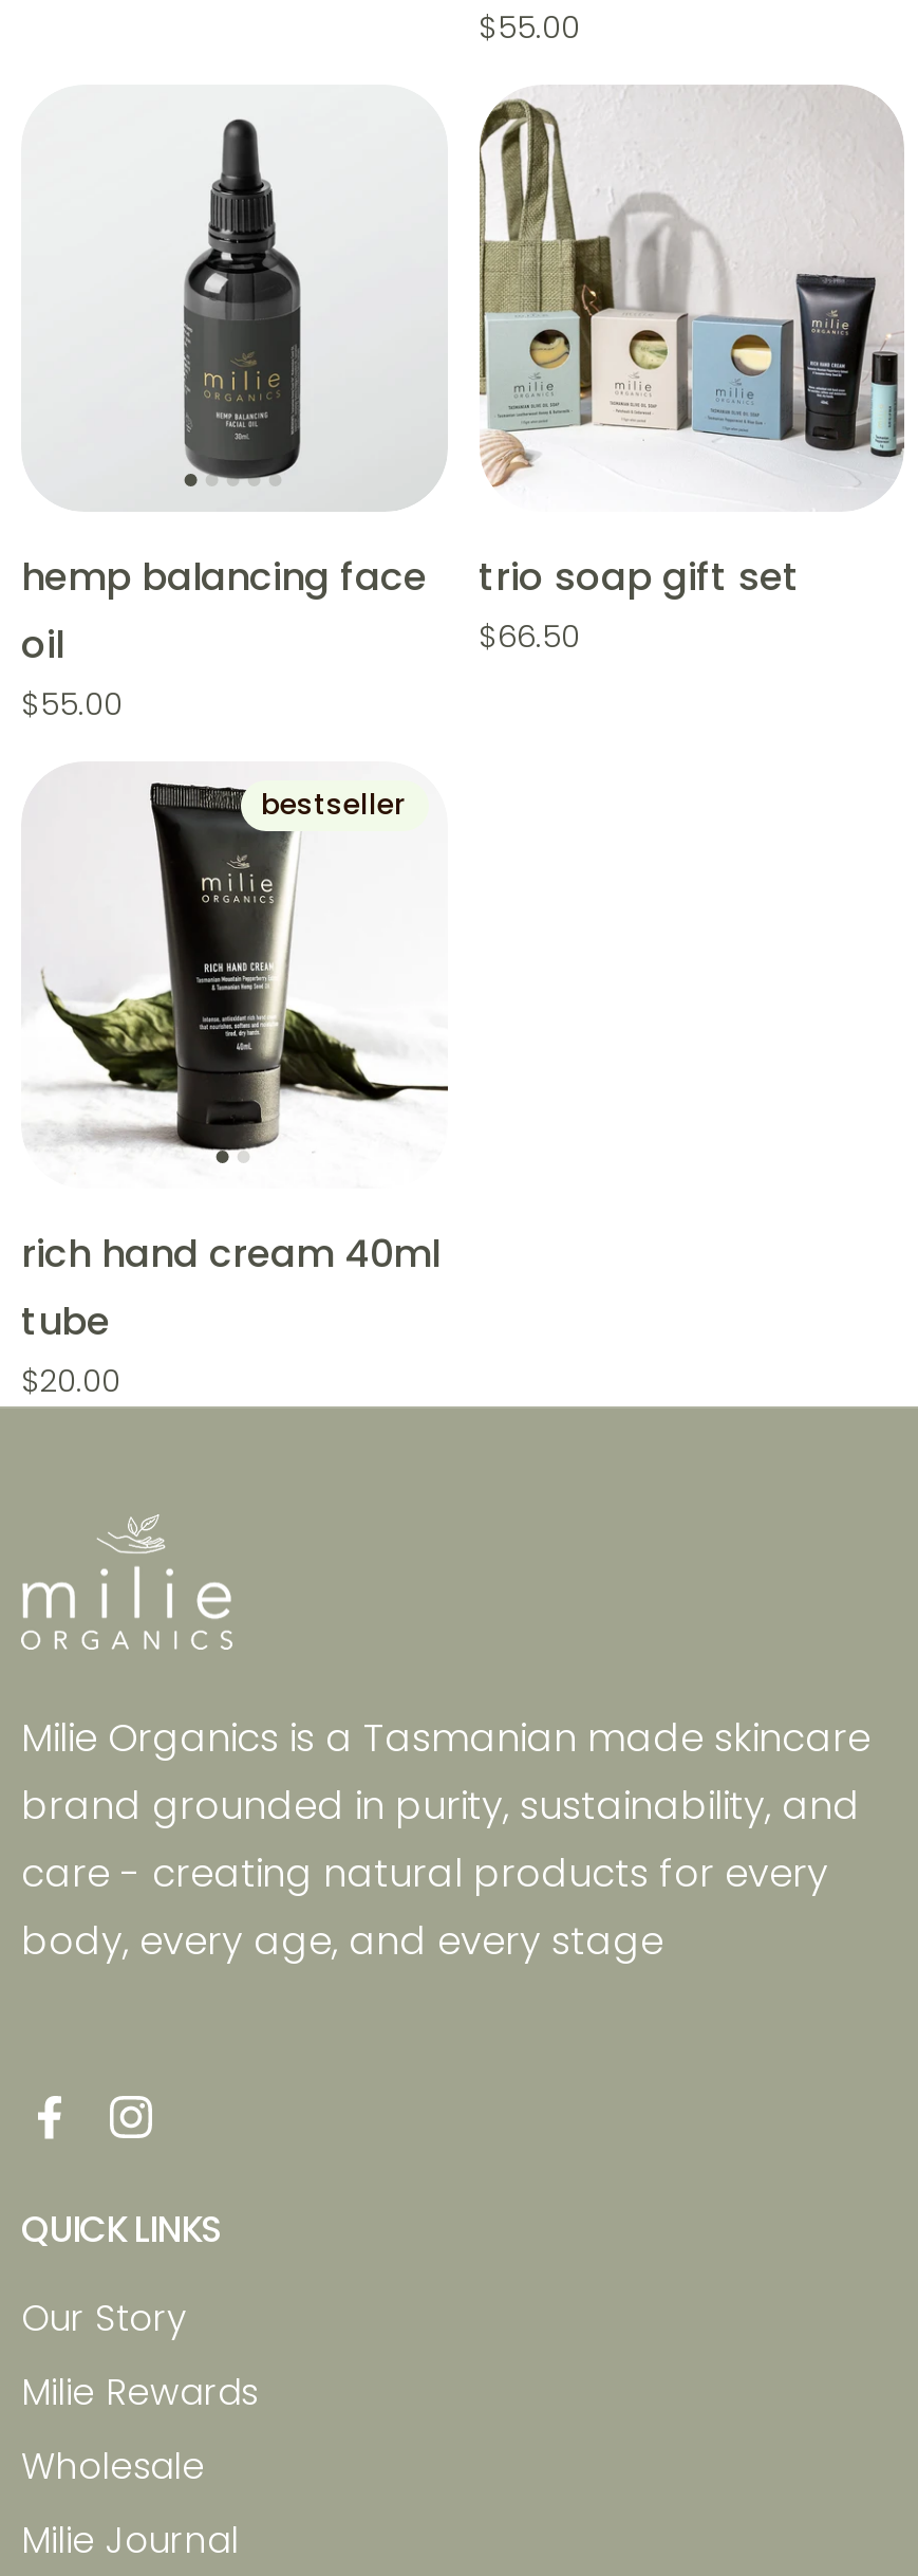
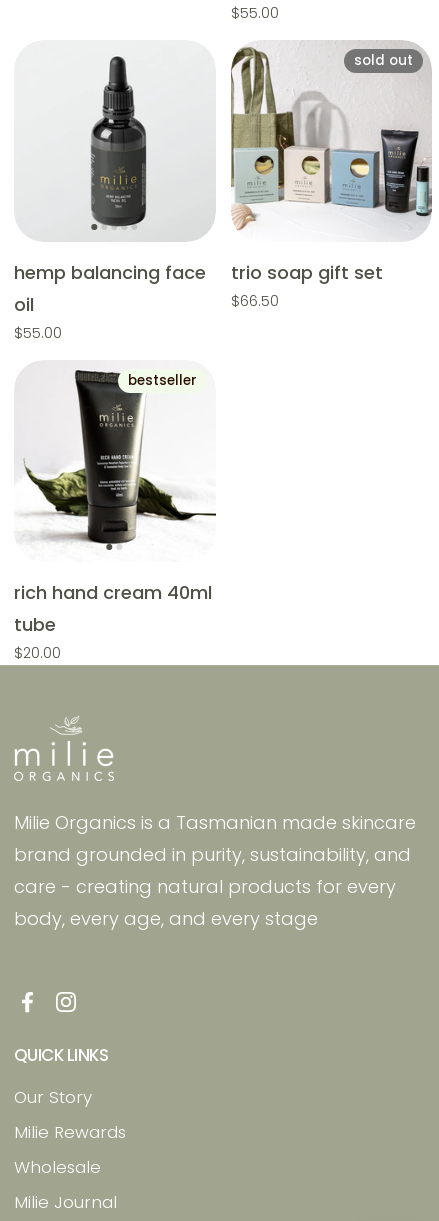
none -> [354,51,413,70] sold out

